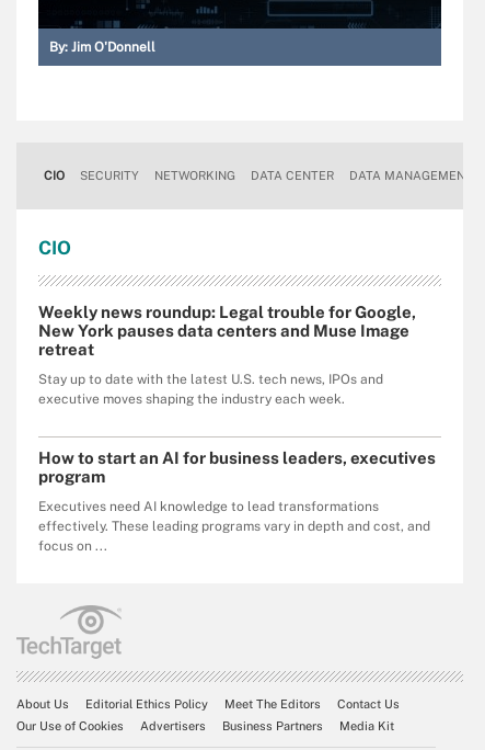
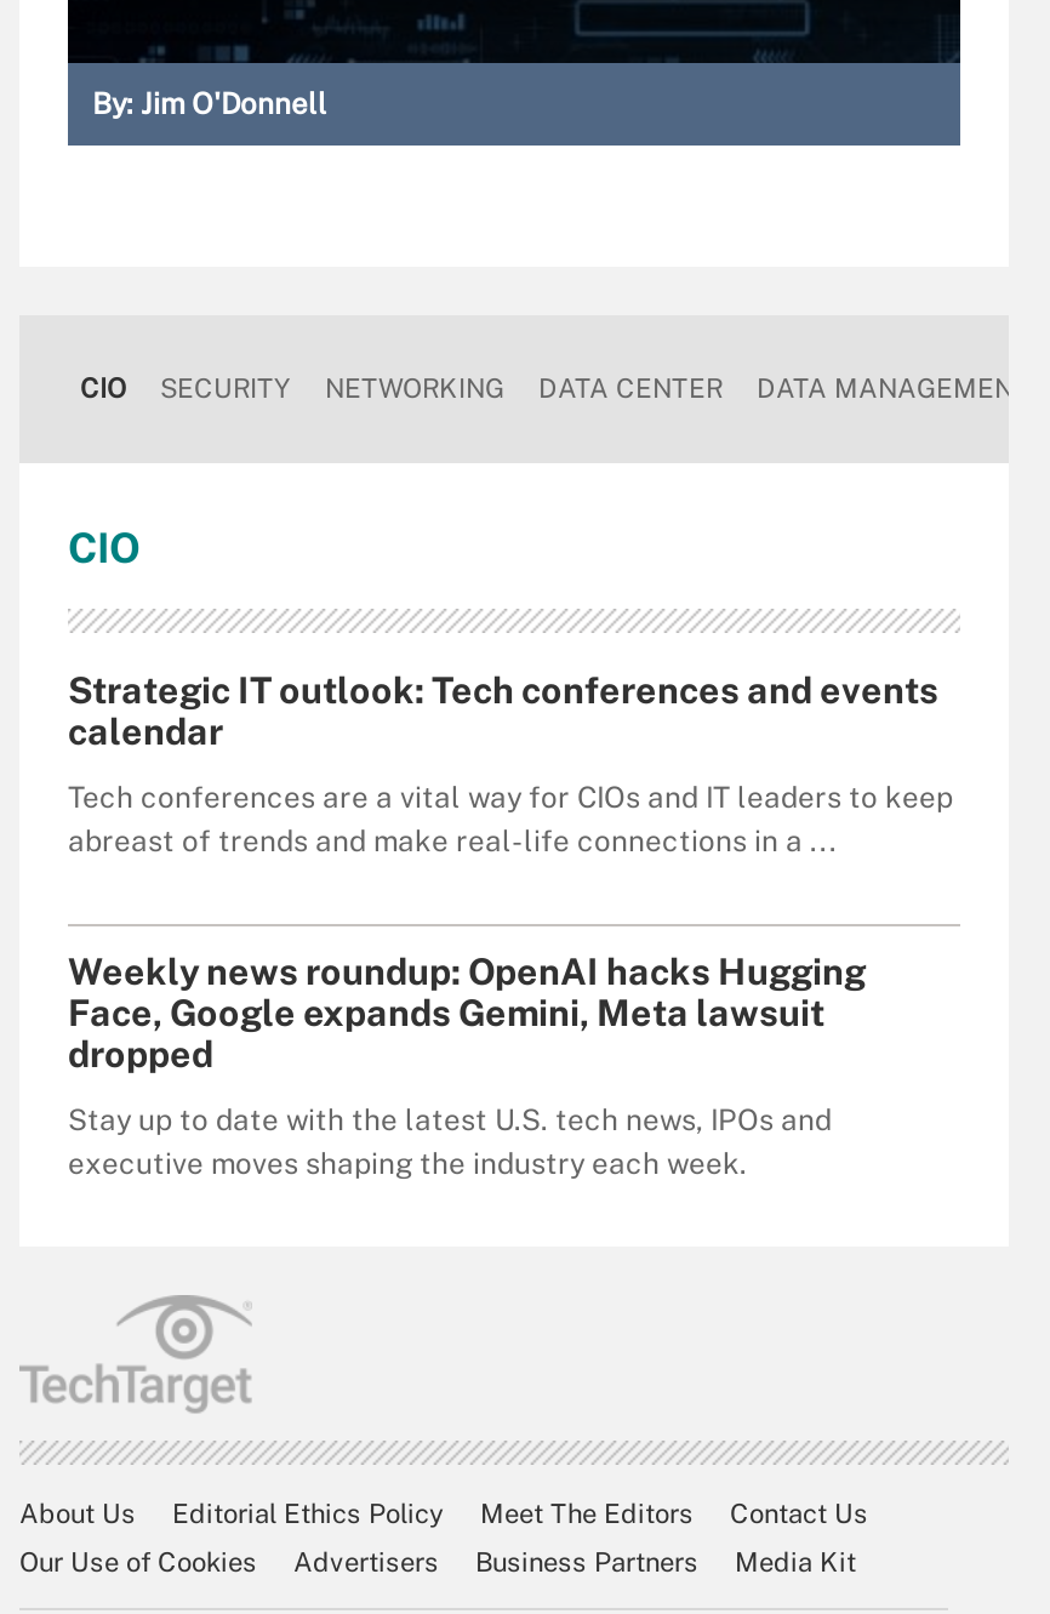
[38,303,416,359] Weekly news roundup: Legal trouble for Google, | New York pauses data centers and Muse Image | retreat -> [68,669,953,1074] Strategic IT outlook: Tech conferences and events | calendar | Tech conferences are a vital way for CIOs and IT leaders to keep | abreast of trends and make real-life connections in a ... | Weekly news roundup: OpenAI hacks Hugging | Face, Google expands Gemini, Meta lawsuit | dropped
moved [38,372,383,407] -> [68,1103,832,1181]: Stay up to date with the latest U.S. tech news, IPOs and | executive moves shaping the industry each week.
[38,448,436,554] How to start an AI for business leaders, executives | program | Executives need AI knowledge to lead transformations | effectively. These leading programs vary in depth and cost, and | focus on ... -> none

